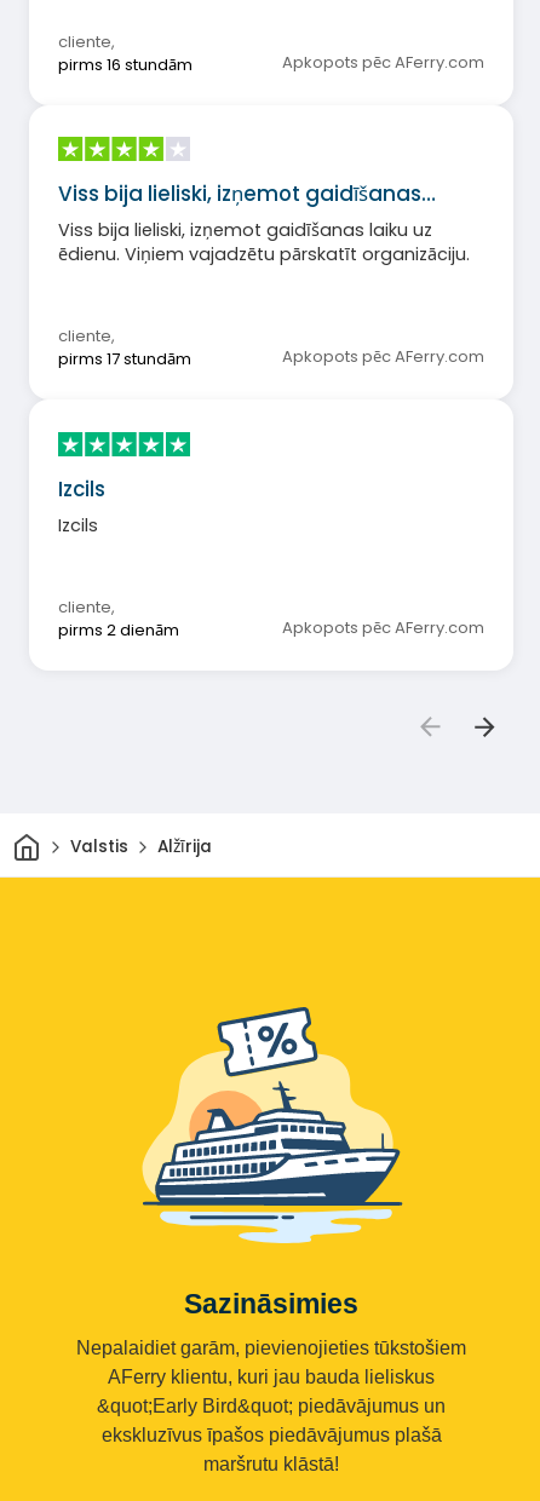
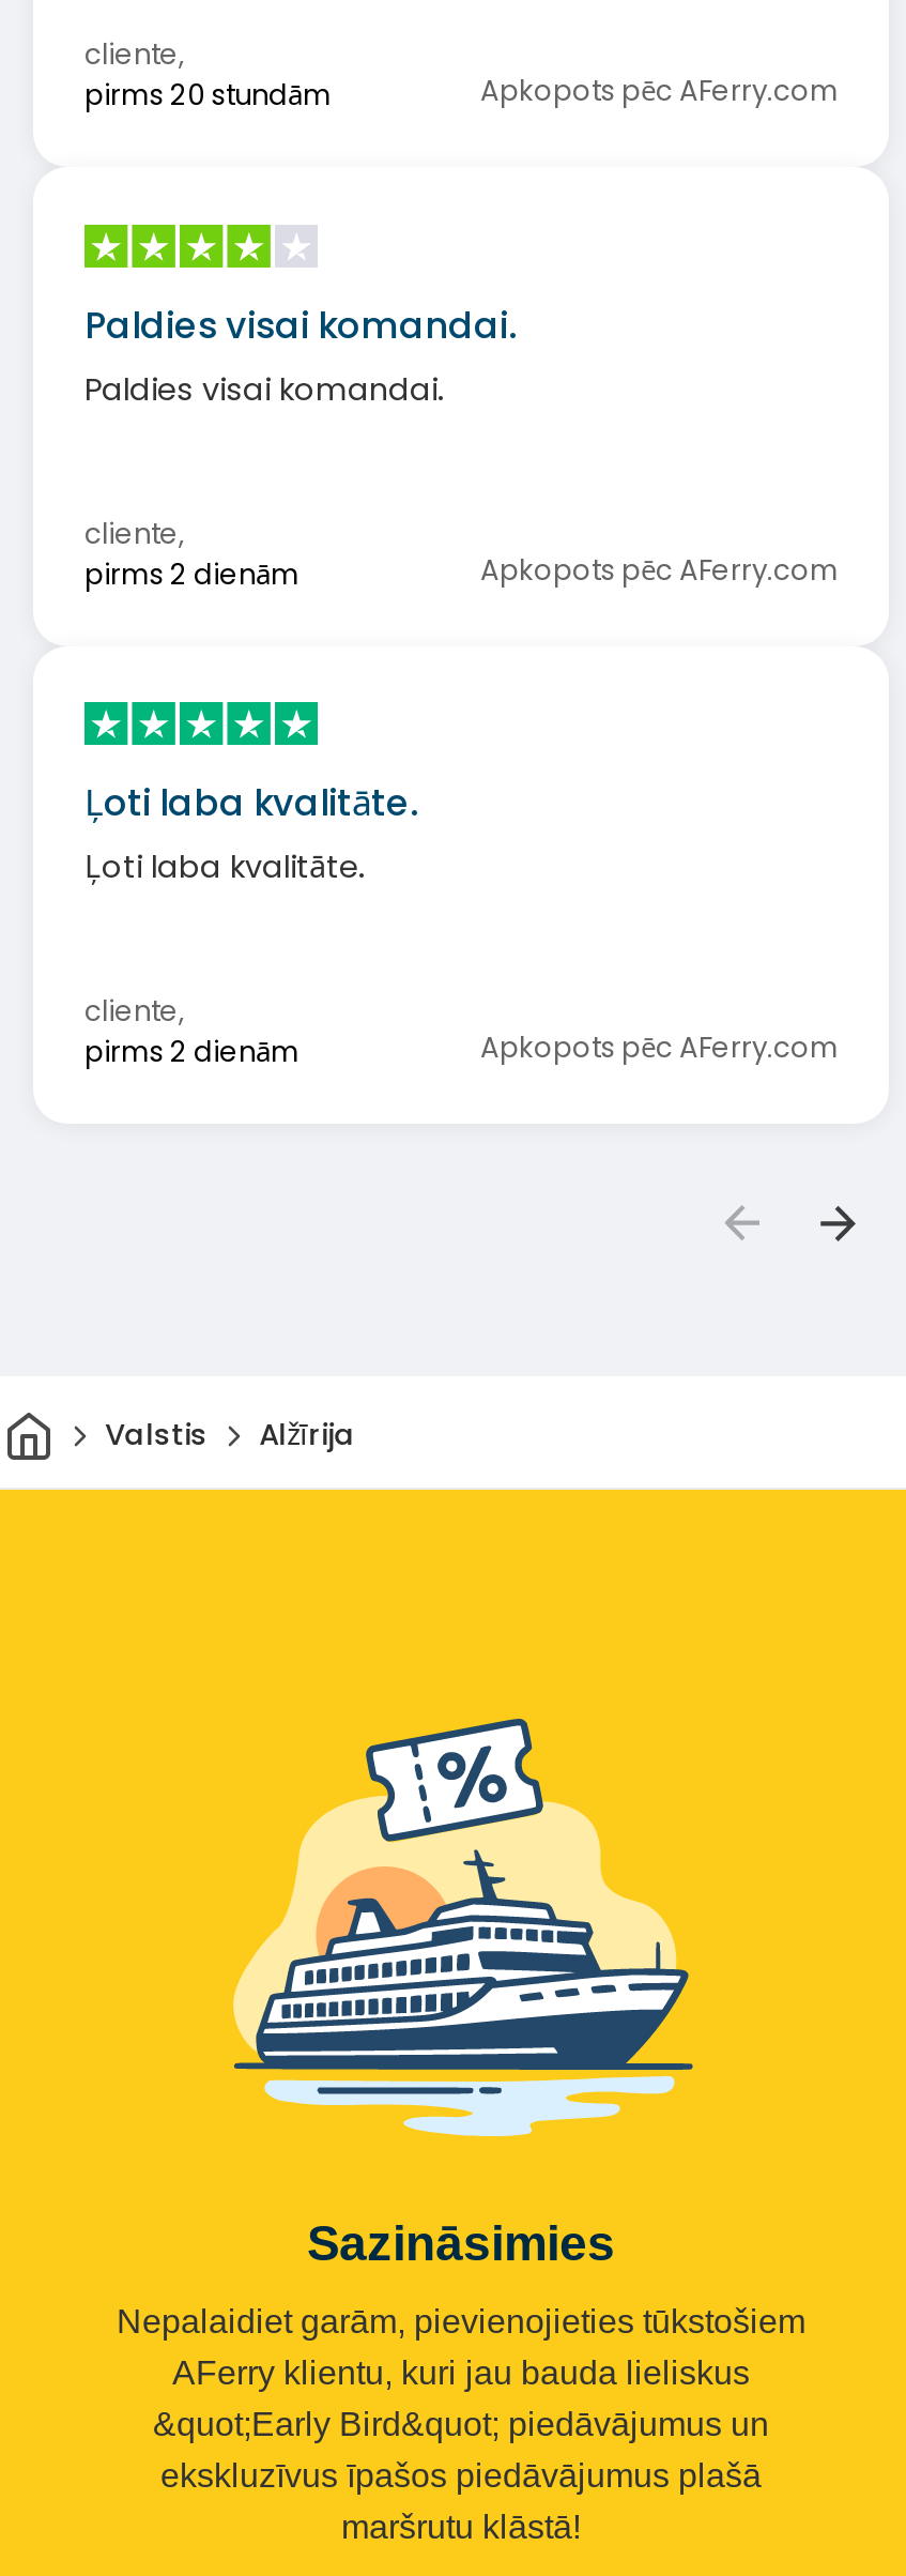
[58,53,193,76] pirms 16 stundām -> [85,75,331,116] pirms 20 stundām
[58,179,470,266] Viss bija lieliski, izņemot gaidīšanas… | Viss bija lieliski, izņemot gaidīšanas laiku uz | ēdienu. Viņiem vajadzētu pārskatīt organizāciju. -> [85,299,517,410] Paldies visai komandai. | Paldies visai komandai.
[58,348,191,371] pirms 17 stundām -> [85,554,298,594] pirms 2 dienām
[58,474,105,537] Izcils | Izcils -> [85,777,418,888] Ļoti laba kvalitāte. | Ļoti laba kvalitāte.
moved [147,1108,398,1244] -> [241,1897,688,2137]: [image]

